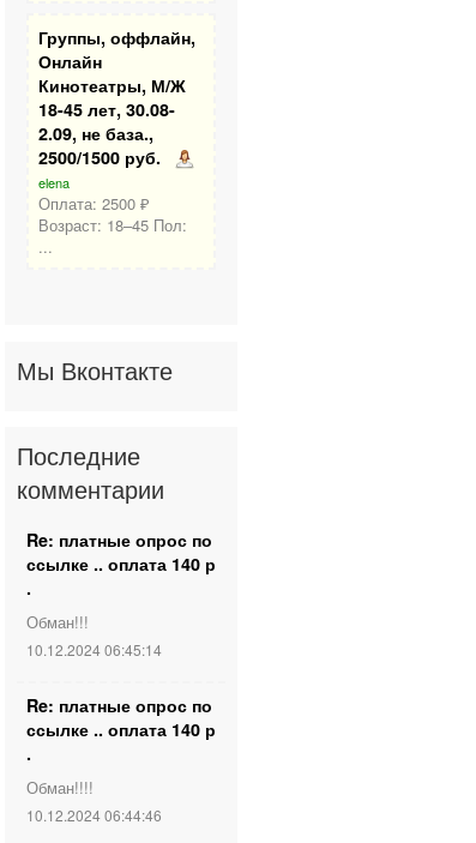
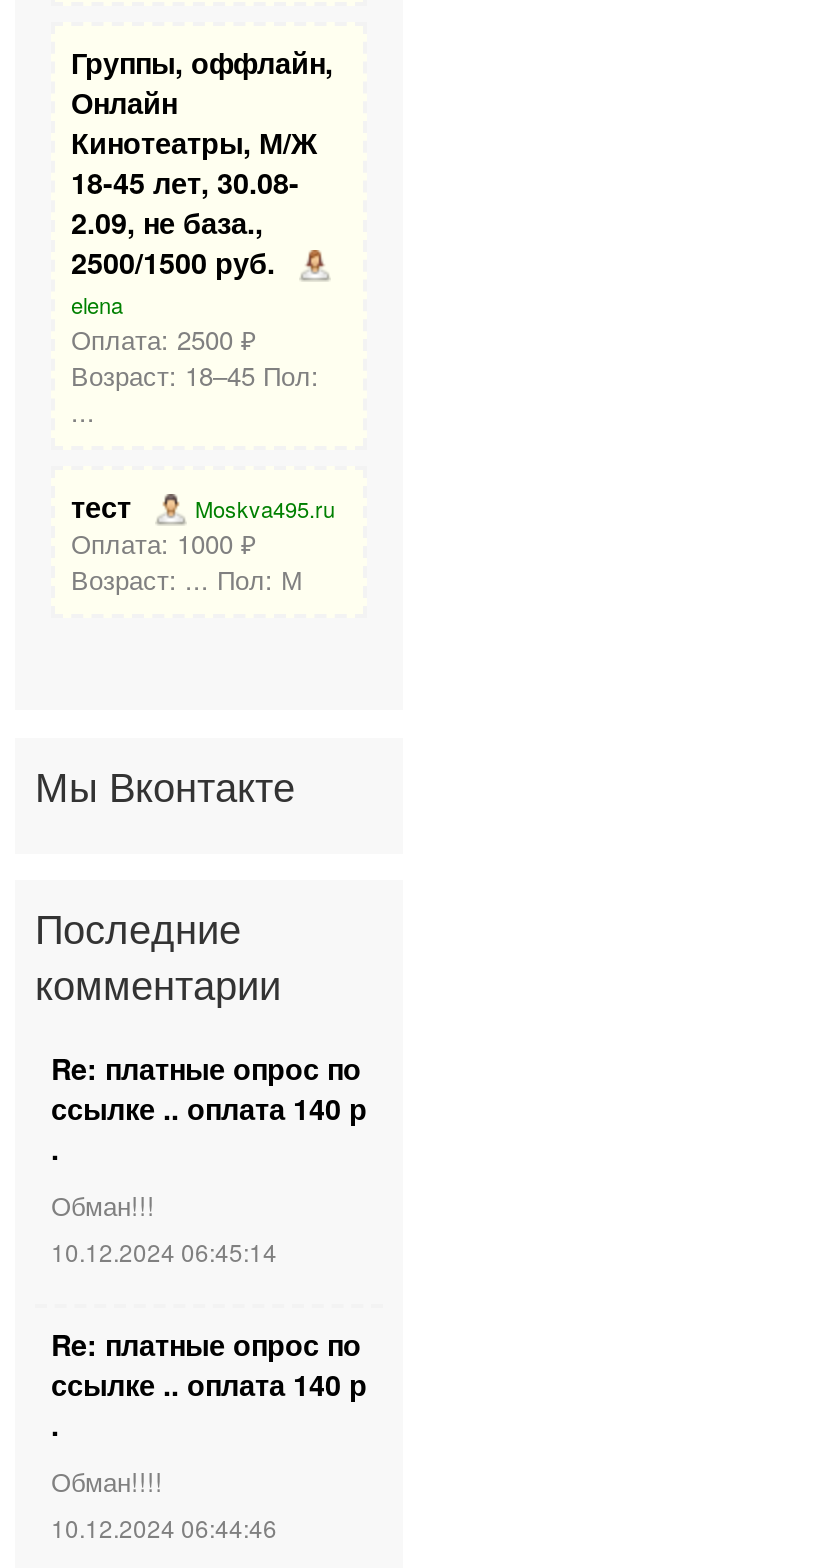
none -> [71,486,335,599] тест | Moskva495.ru | Оплата: 1000 ₽ | Возраст: ... Пол: М

